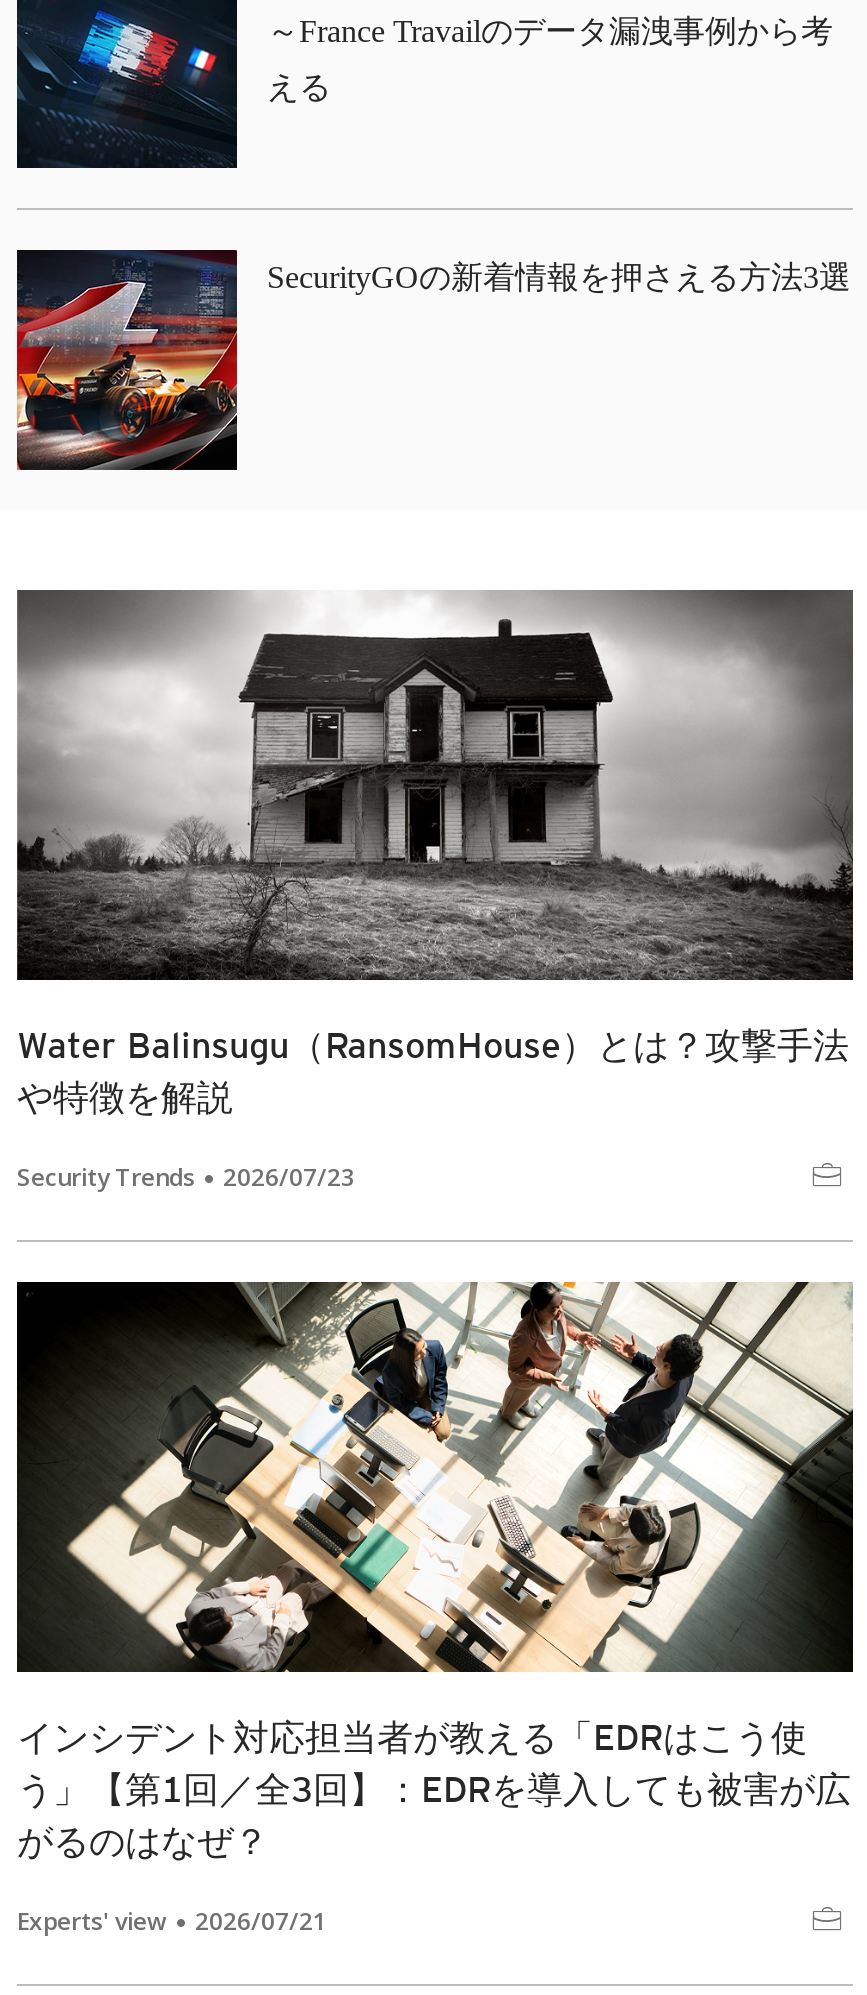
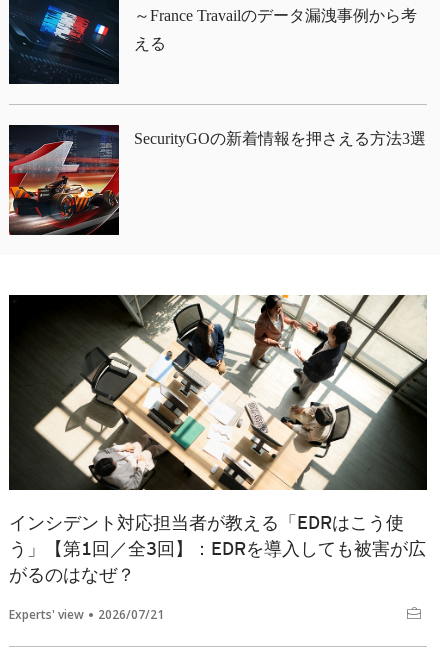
[17,588,855,1195] [image] | Water Balinsugu（RansomHouse）とは？攻撃手法 | や特徴を解説 | Security Trends | 2026/07/23 -> none

